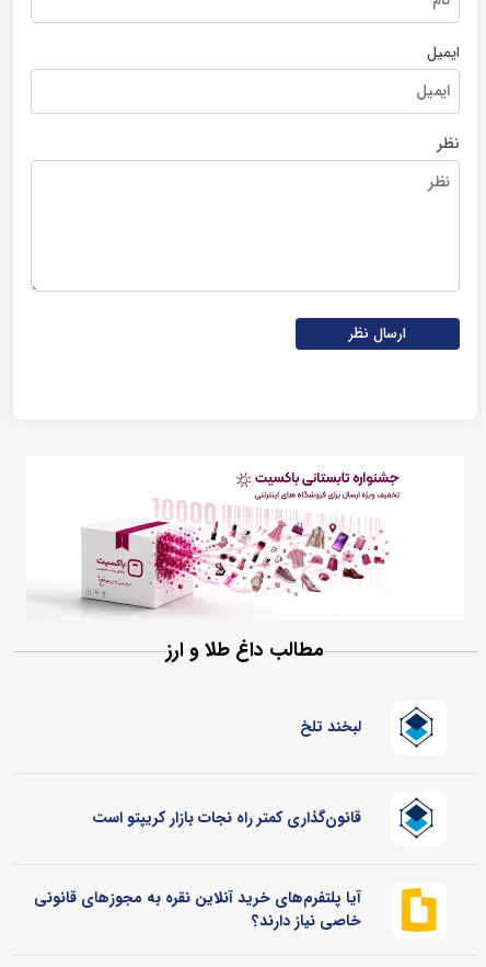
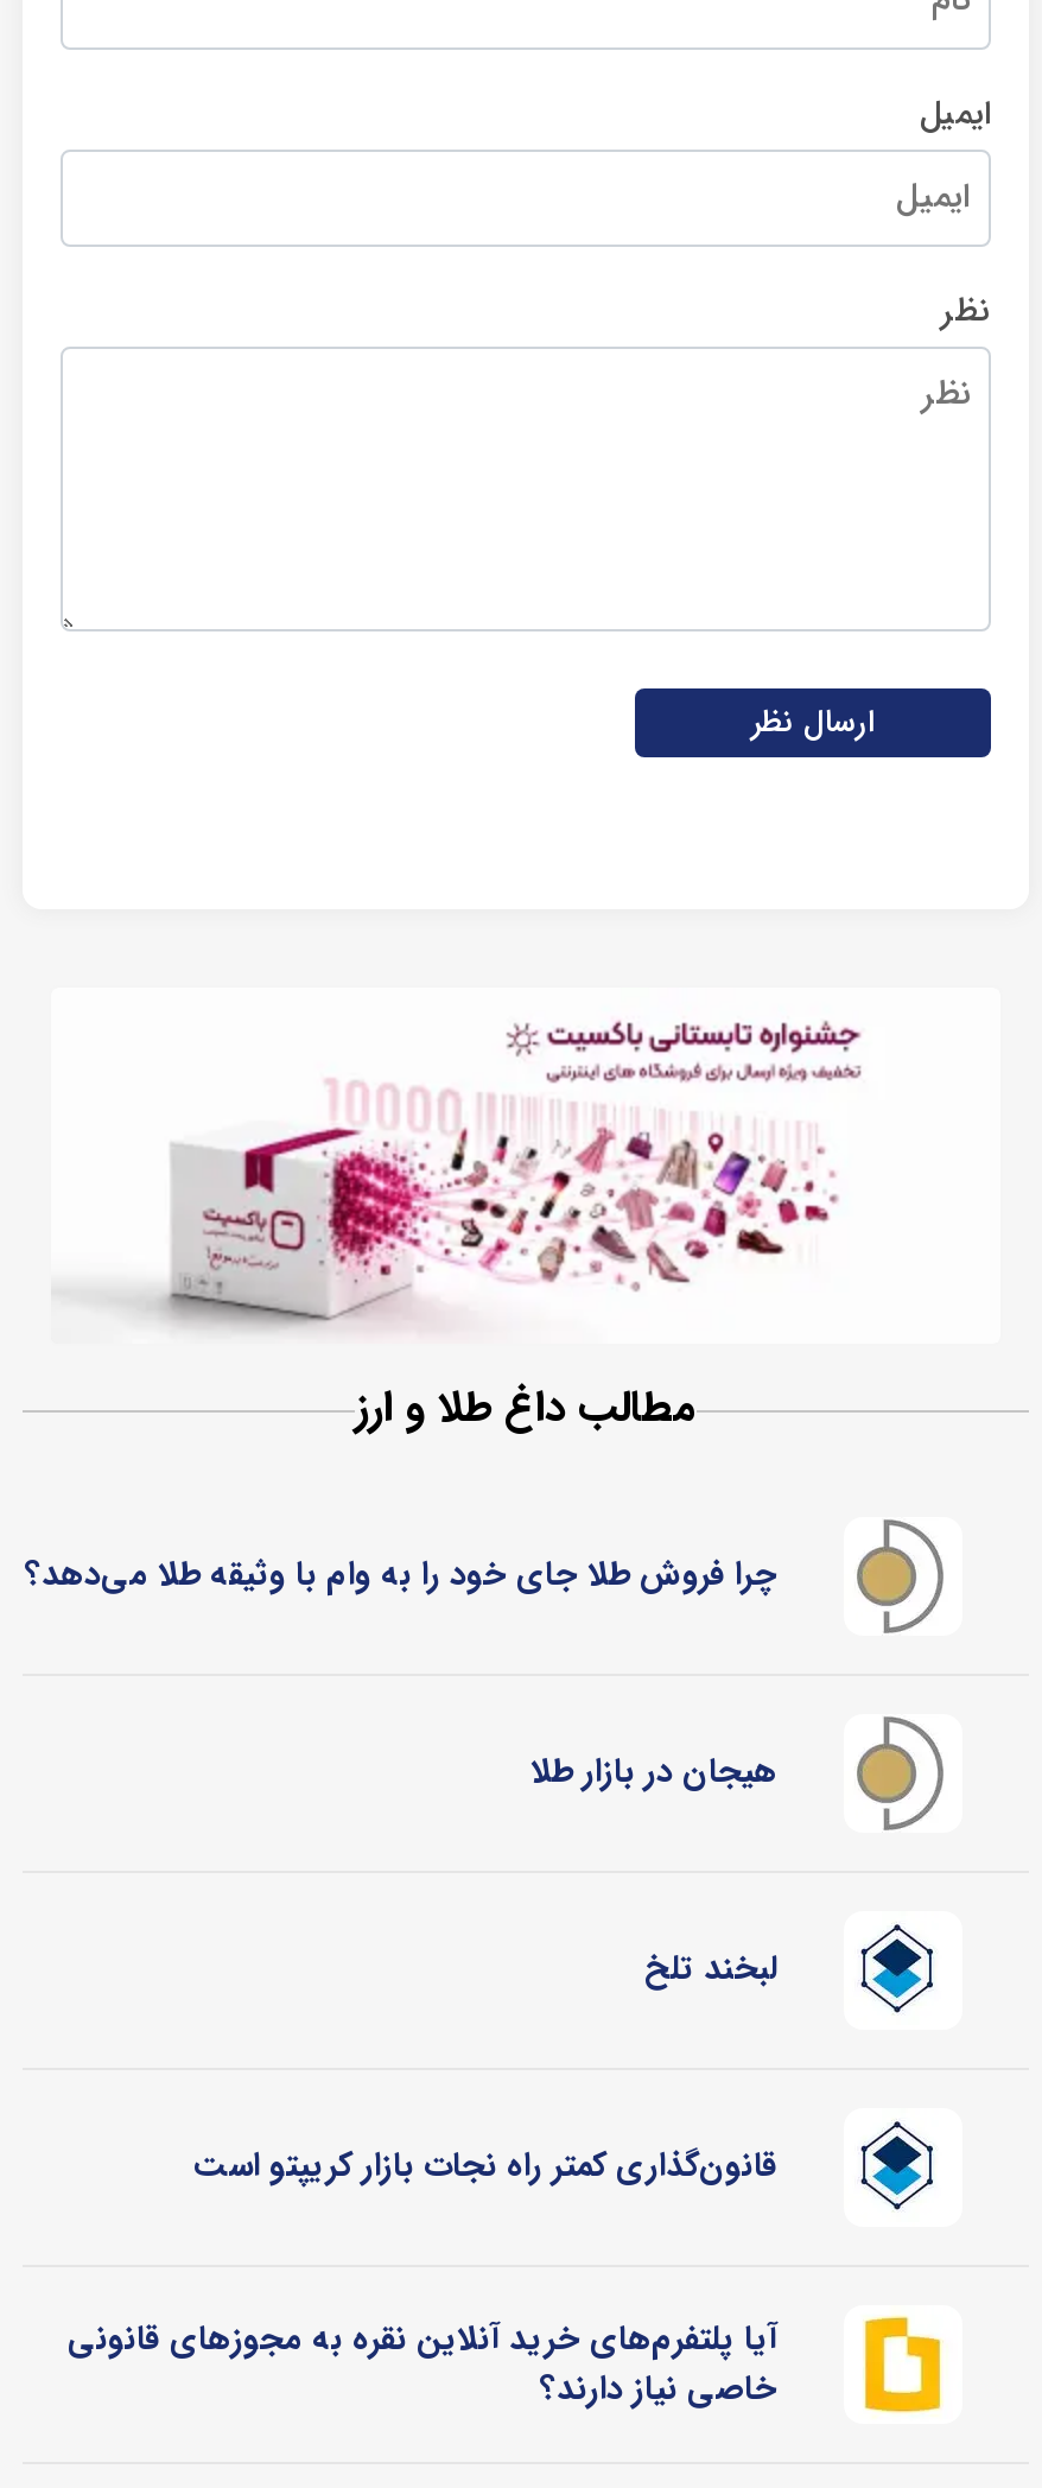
none -> [25,1517,946,1636] [image] | چرا فروش طلا جای خود را به وام با وثیقه طلا می‌دهد؟
none -> [530,1714,943,1833] [image] | هیجان در بازار طلا

